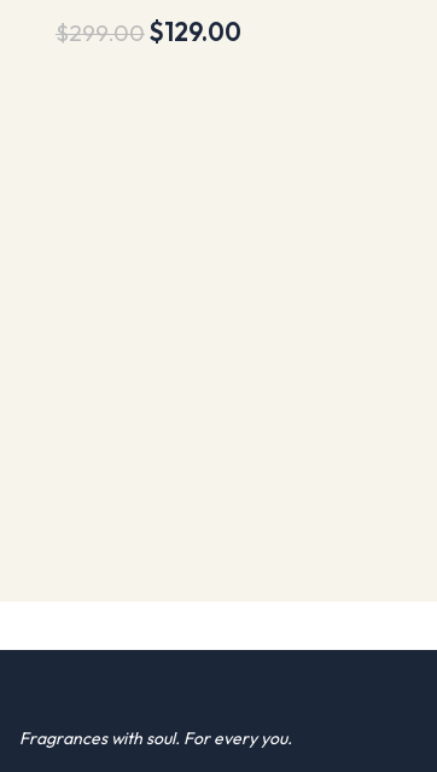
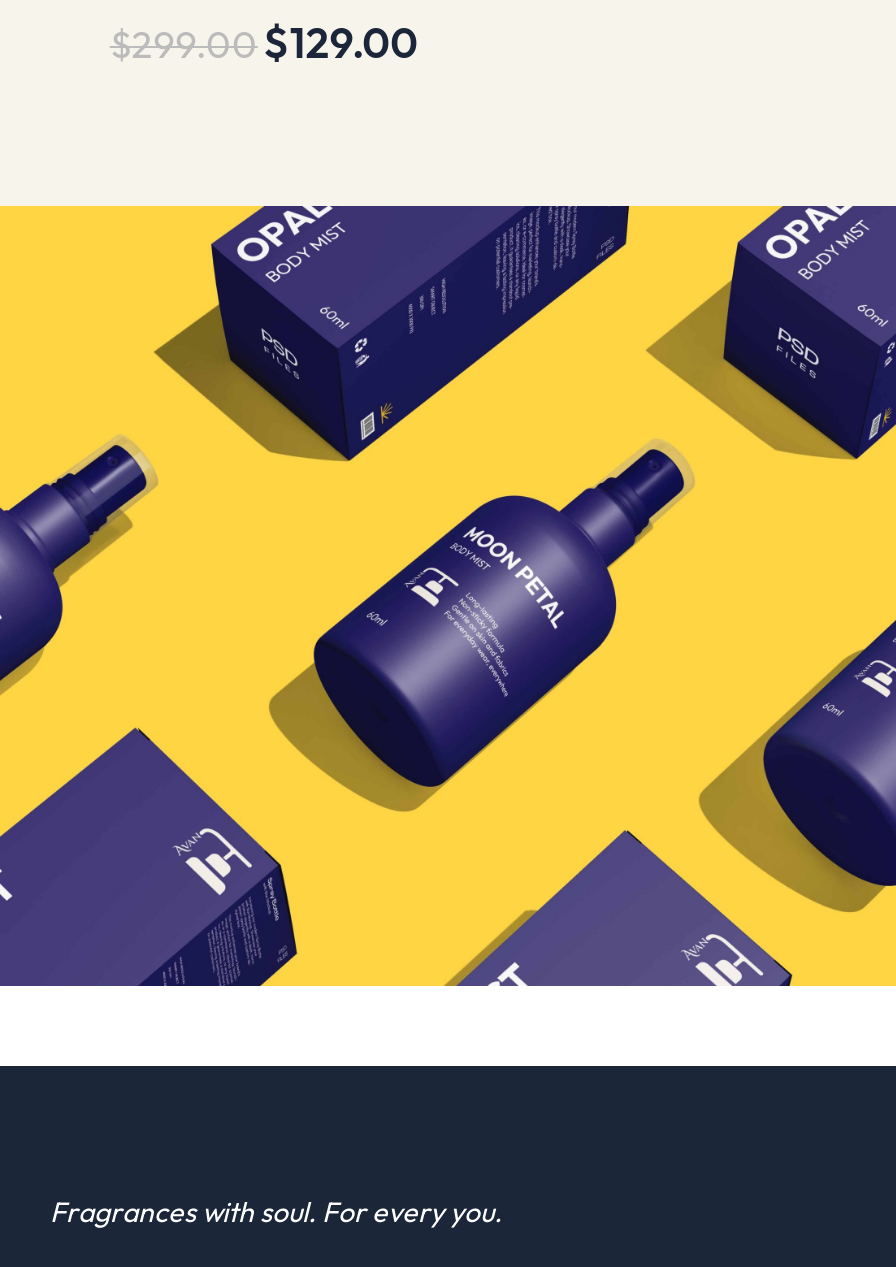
none -> [6,204,890,988] [image]

